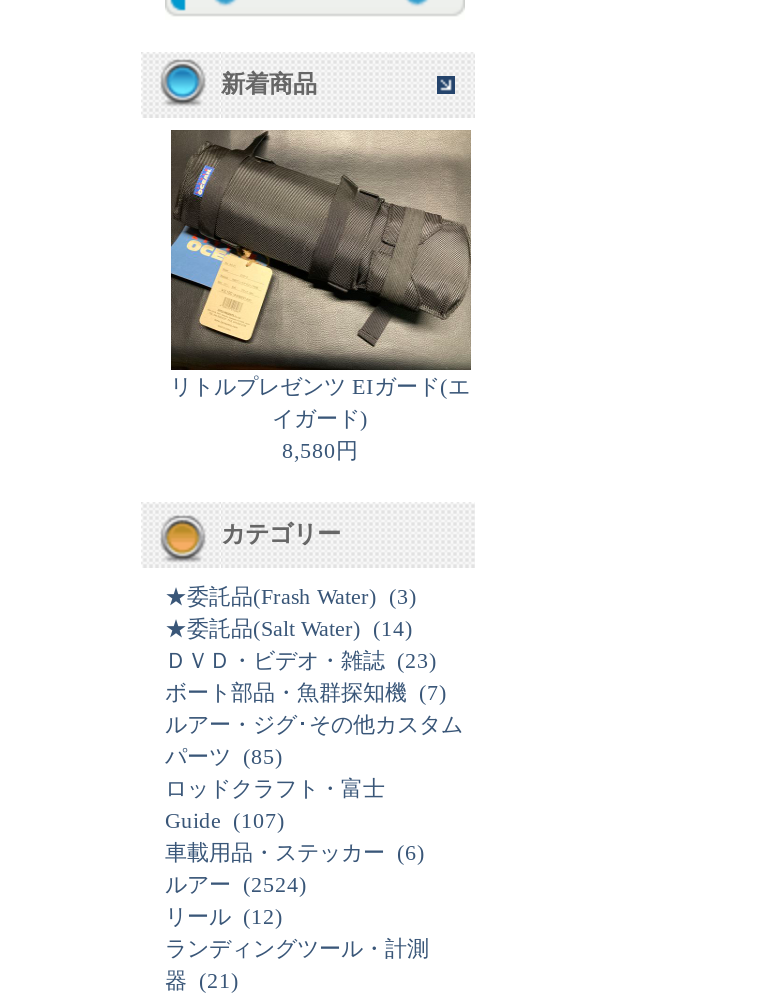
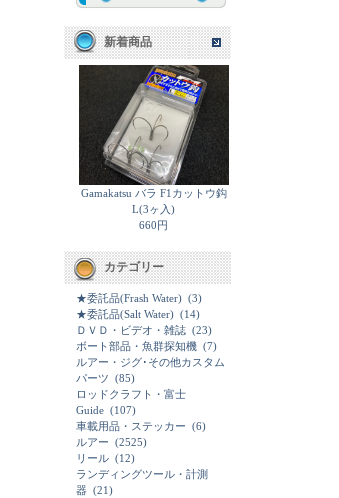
[169,128,473,462] [image] | リトルプレゼンツ EIガード(エ | イガード) | 8,580円 -> [78,64,230,231] [image] | Gamakatsu バラ F1カットウ鈎 | L(3ヶ入) | 660円
[165,872,307,896] ルアー(2524) -> [76,436,147,448] ルアー(2525)

